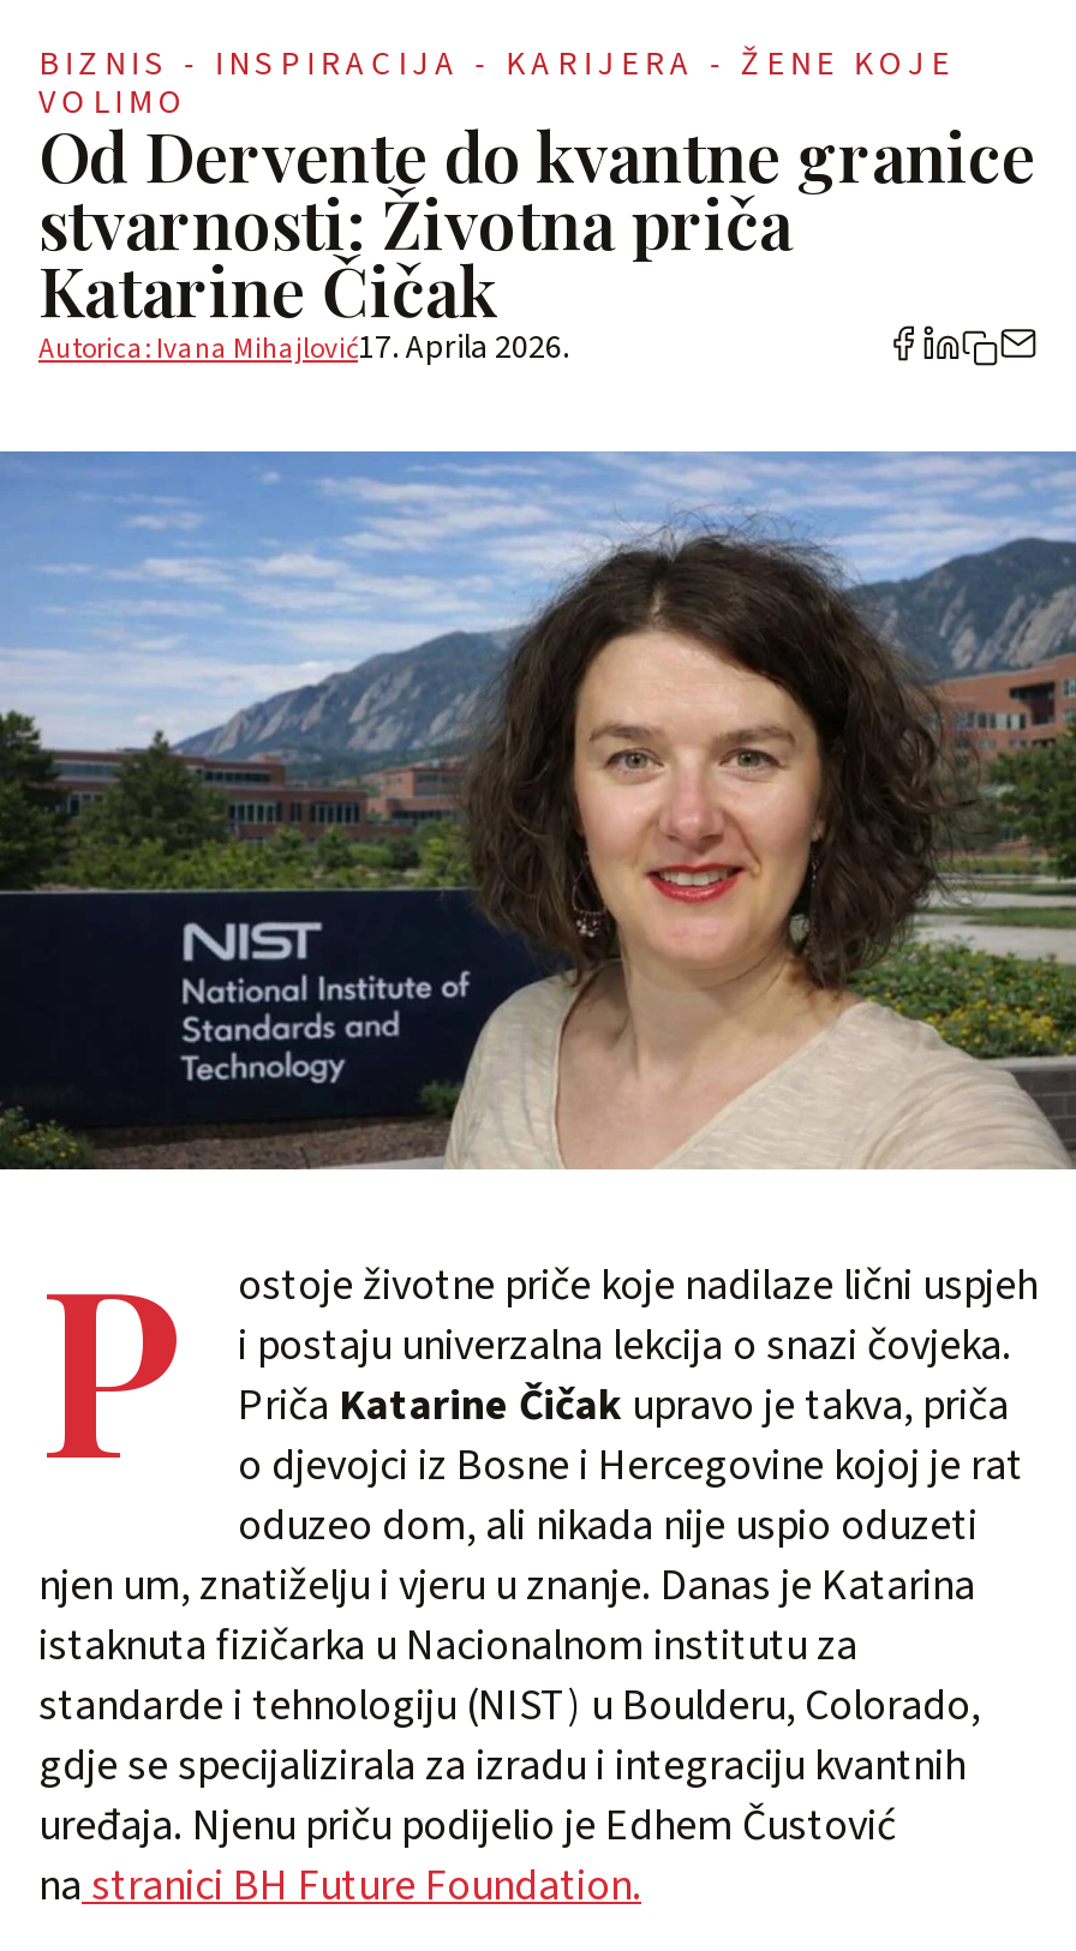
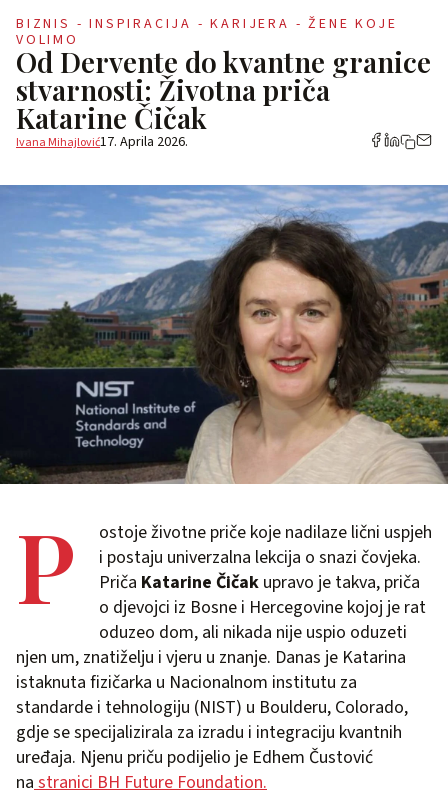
[38,324,569,372] Autorica: Ivana Mihajlović17. Aprila 2026. -> [16,132,188,152] Ivana Mihajlović17. Aprila 2026.

